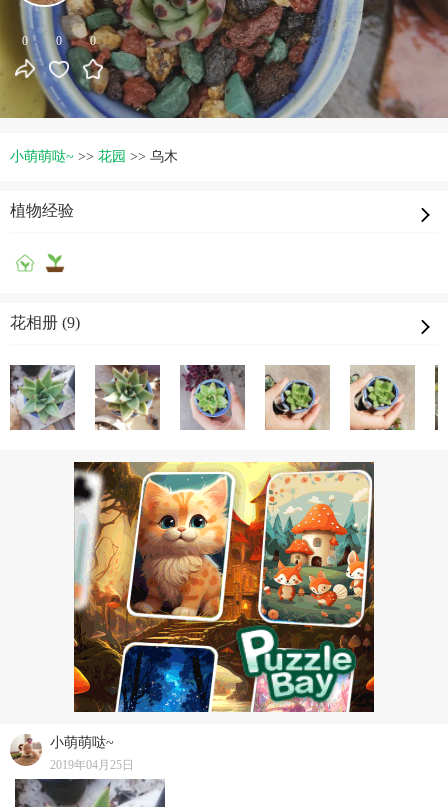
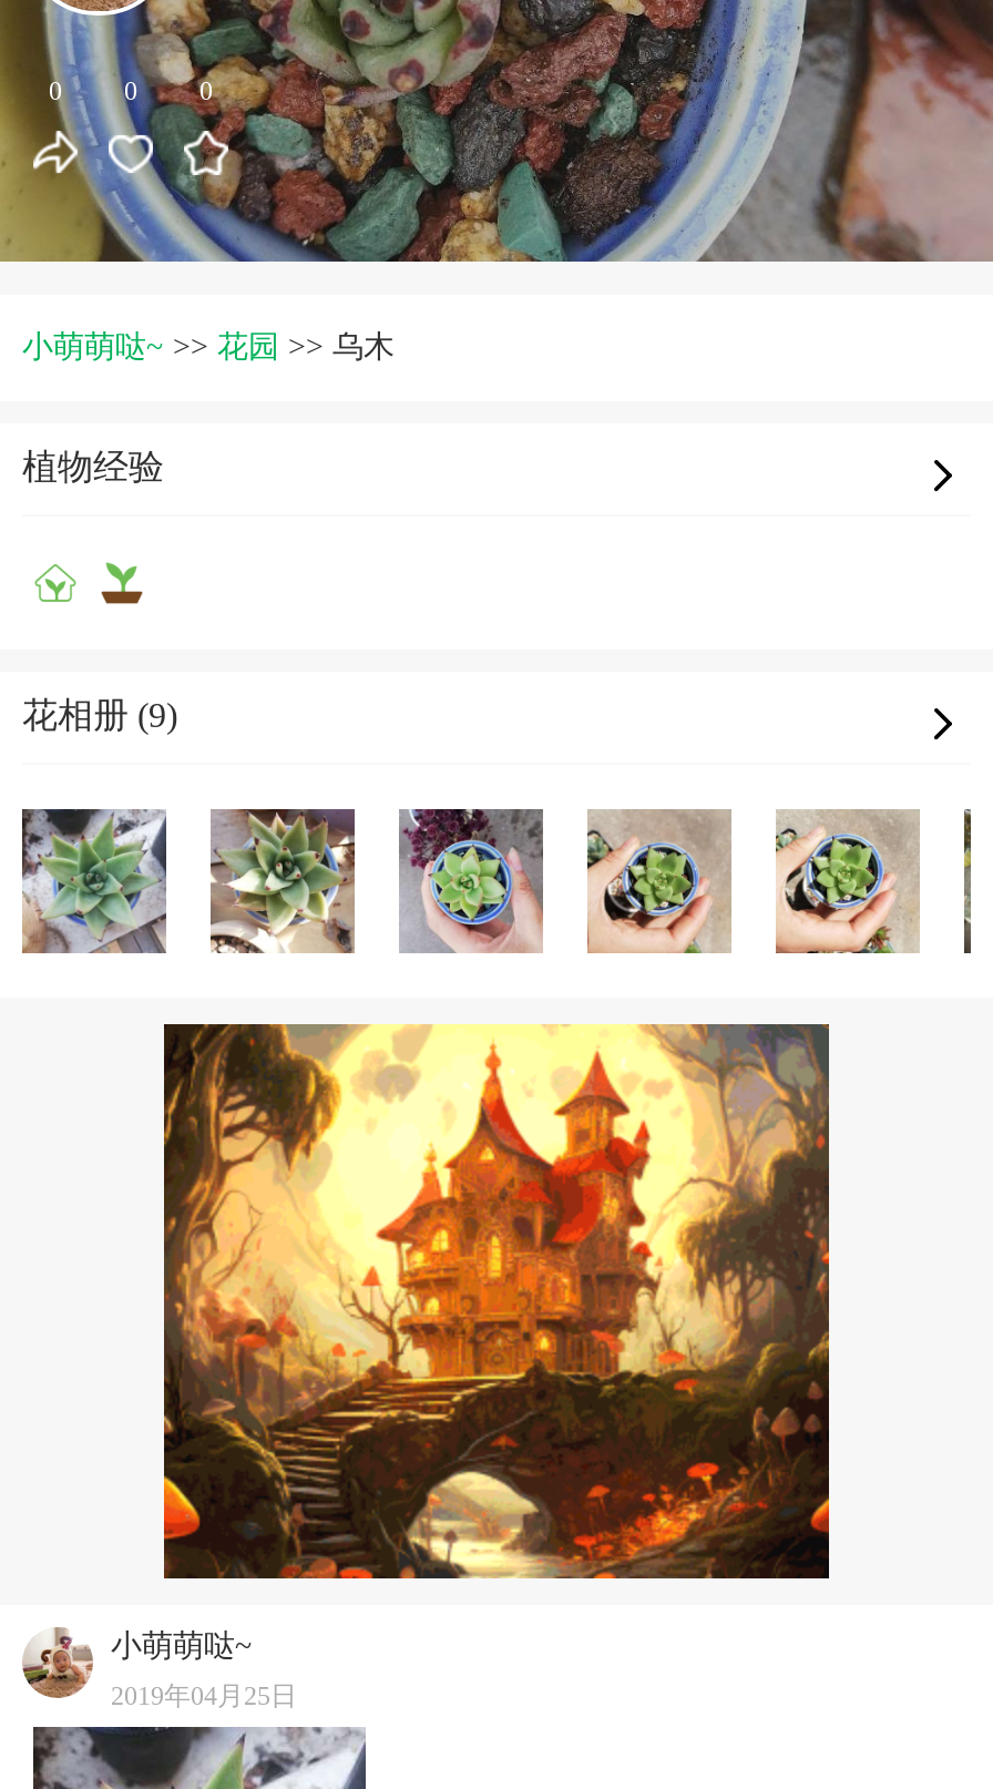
[73,467,372,713] [image] -> [162,1033,827,1581] [image]

